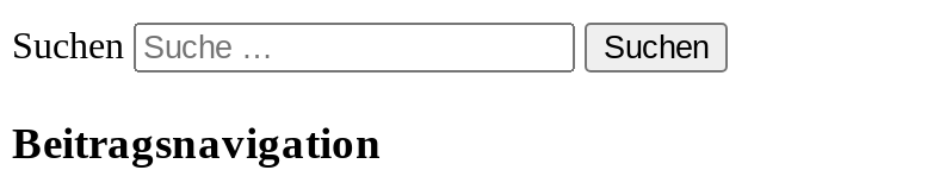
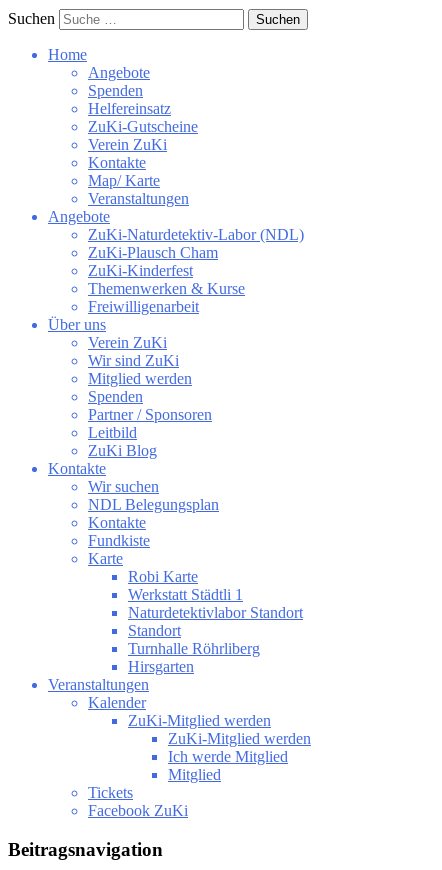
none -> [48,46,311,819] Home | Angebote | Spenden | Helfereinsatz | ZuKi-Gutscheine | Verein ZuKi | Kontakte | Map/ Karte | Veranstaltungen | Angebote | ZuKi-Naturdetektiv-Labor (NDL) | ZuKi-Plausch Cham | ZuKi-Kinderfest | Themenwerken & Kurse | Freiwilligenarbeit | Über uns | Verein ZuKi | Wir sind ZuKi | Mitglied werden | Spenden | Partner / Sponsoren | Leitbild | ZuKi Blog | Kontakte | Wir suchen | NDL Belegungsplan | Kontakte | Fundkiste | Karte | Robi Karte | Werkstatt Städtli 1 | Naturdetektivlabor Standort | Standort | Turnhalle Röhrliberg | Hirsgarten | Veranstaltungen | Kalender | ZuKi-Mitglied werden | ZuKi-Mitglied werden | Ich werde Mitglied | Mitglied | Tickets | Facebook ZuKi

